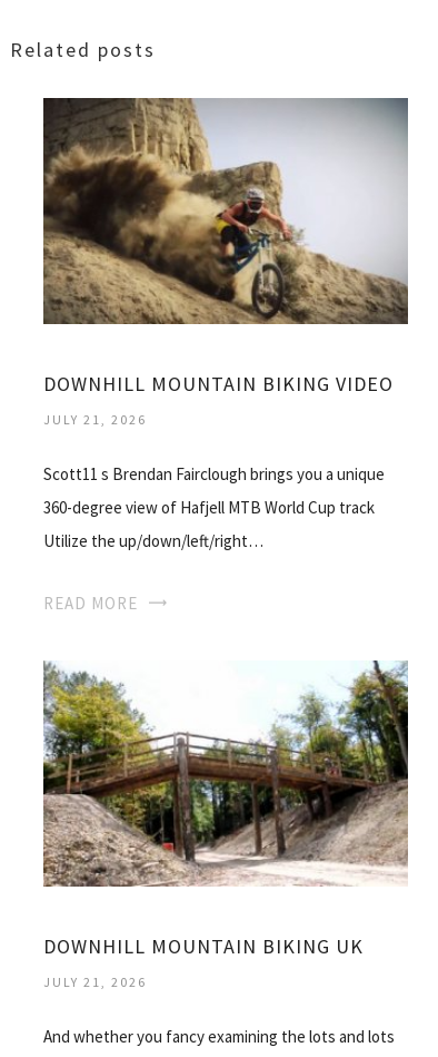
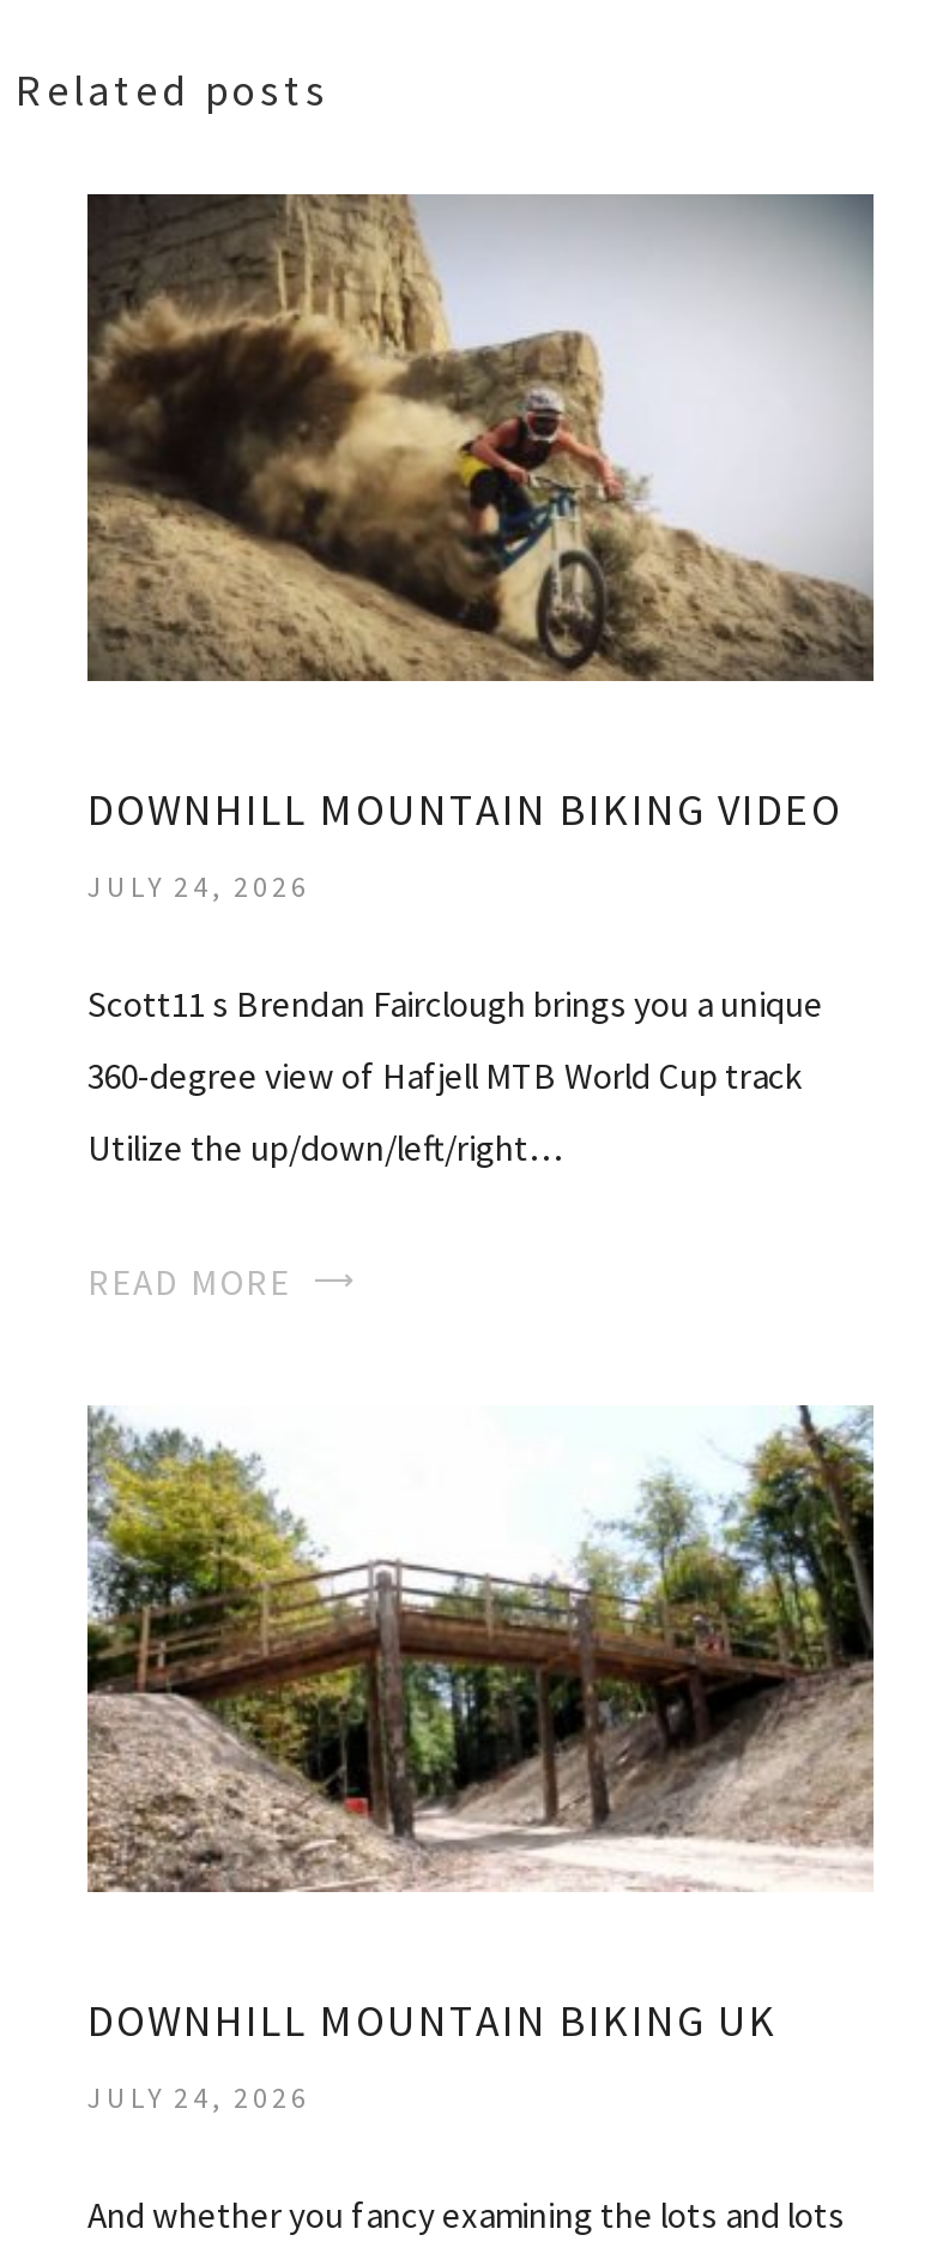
[43,411,147,428] JULY 21, 2026 -> [87,868,310,904] JULY 24, 2026
[43,974,147,991] JULY 21, 2026 -> [87,2080,310,2116] JULY 24, 2026

